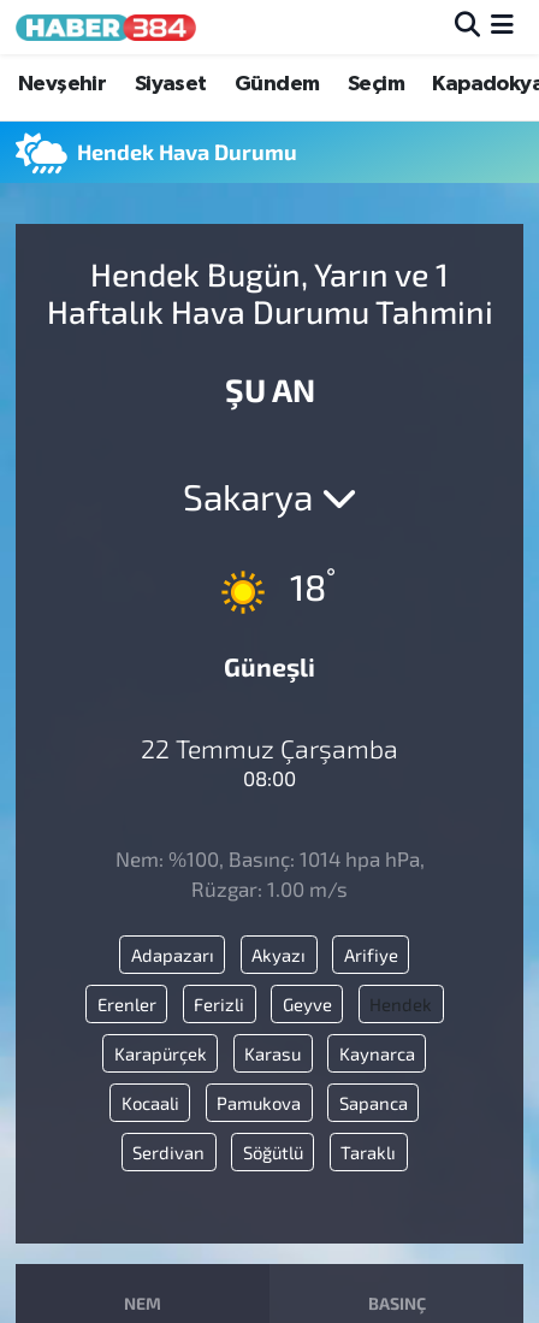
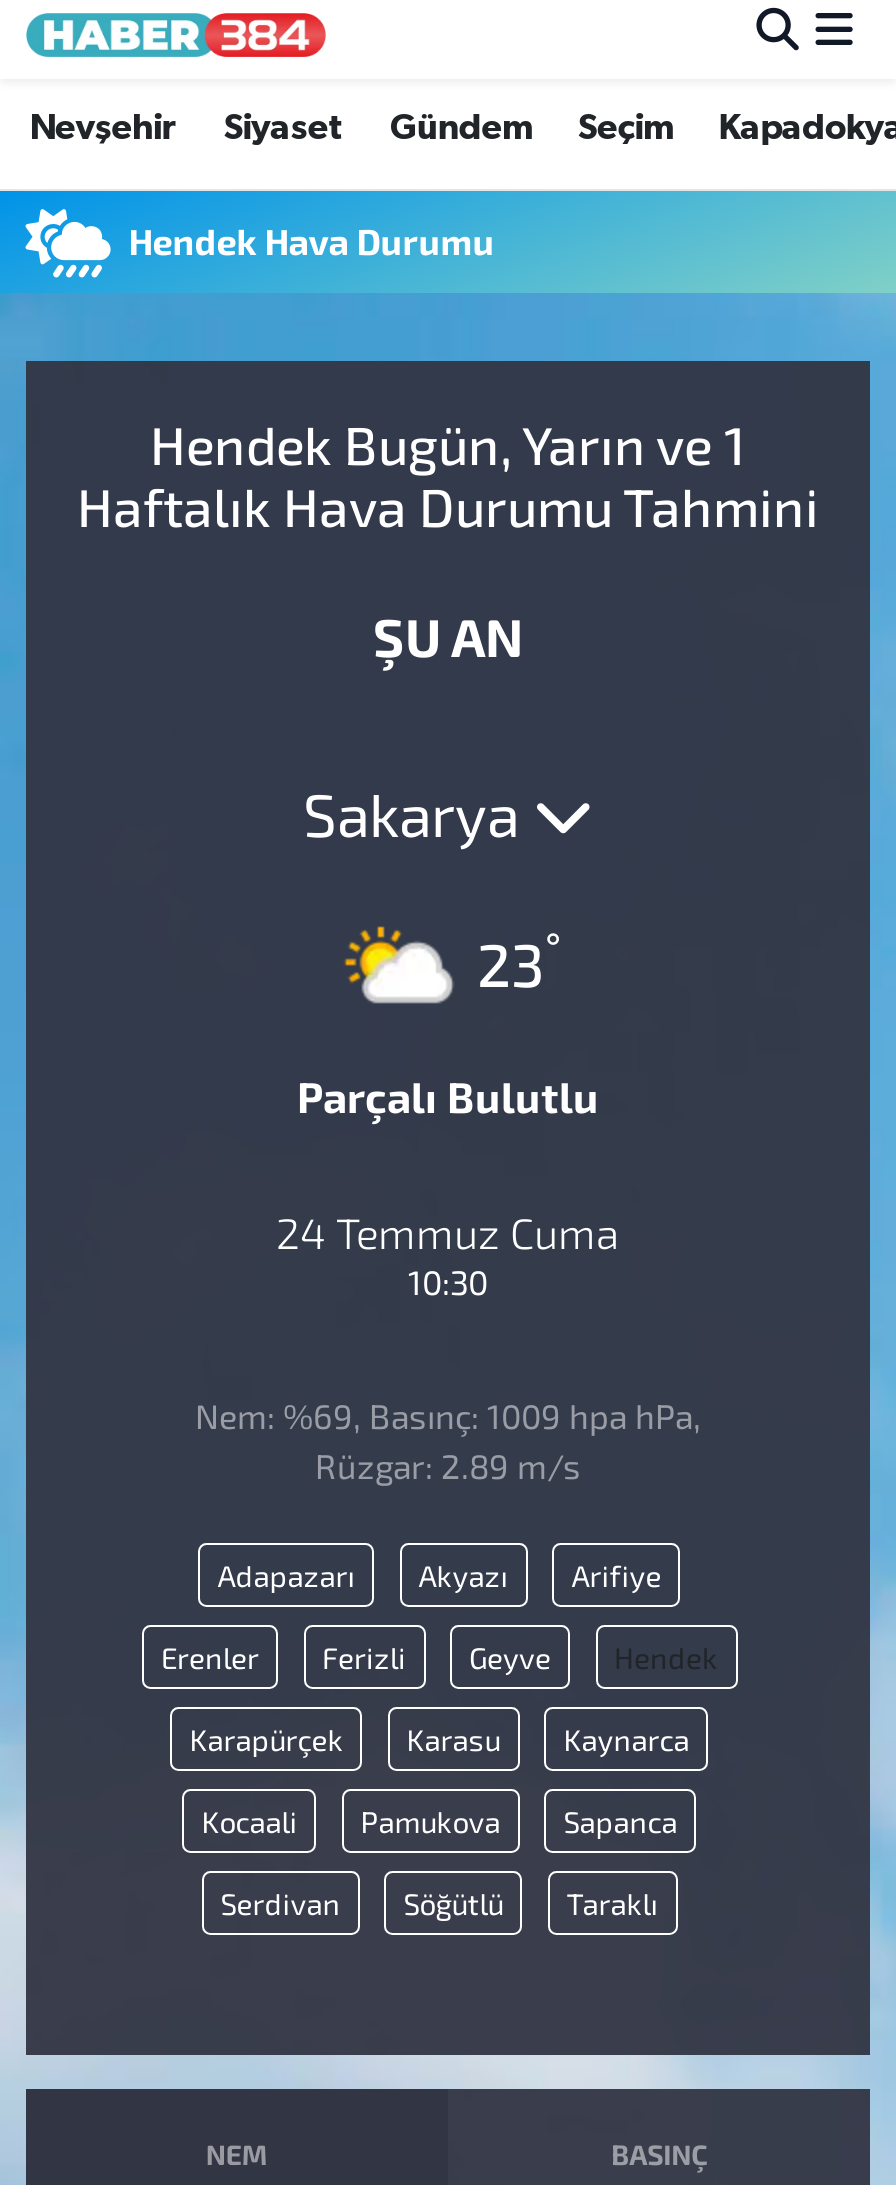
[208,560,335,615] [image] | 18° -> [344,919,561,1007] [image] | 23°
[224,651,315,681] Güneşli -> [297,1071,599,1121] Parçalı Bulutlu
[141,733,398,789] 22 Temmuz Çarşamba | 08:00 -> [276,1206,620,1300] 24 Temmuz Cuma | 10:30
[115,846,424,901] Nem: %100, Basınç: 1014 hpa hPa, | Rüzgar: 1.00 m/s -> [195,1395,701,1485] Nem: %69, Basınç: 1009 hpa hPa, | Rüzgar: 2.89 m/s

